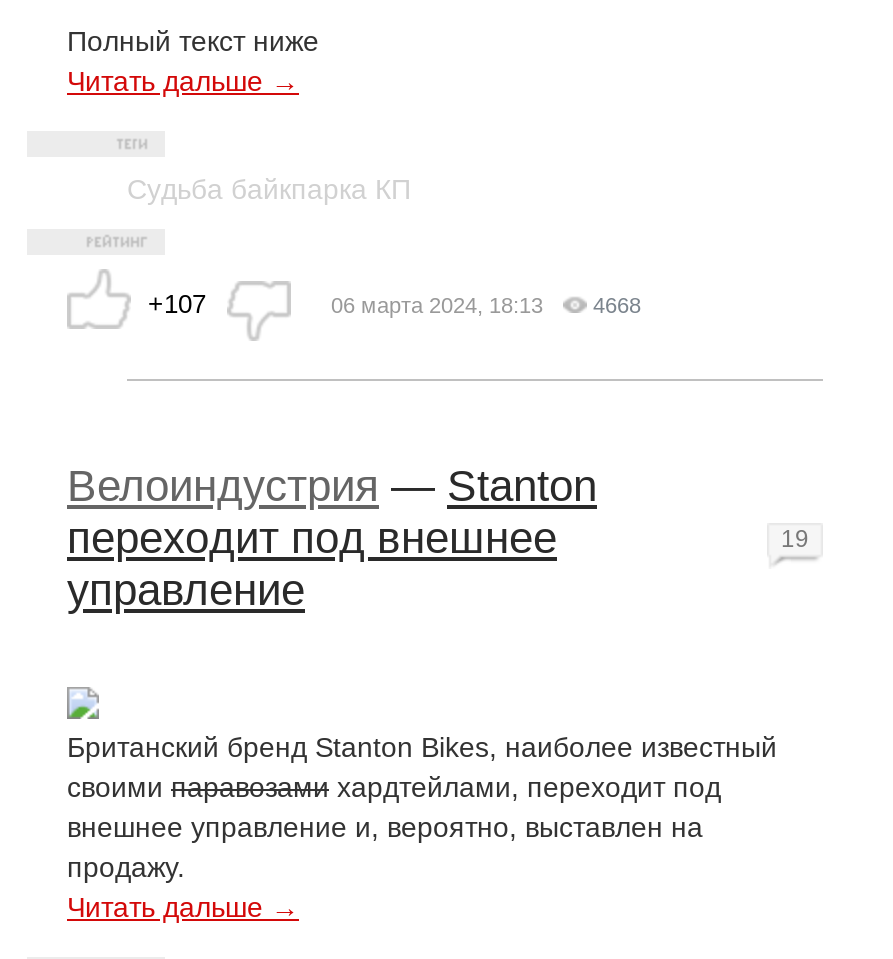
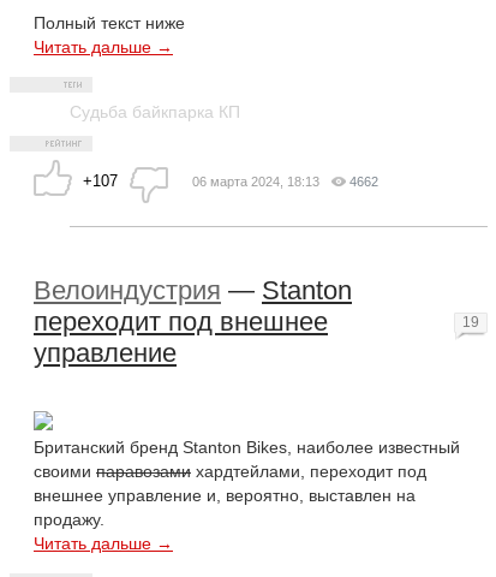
[593,294,641,318] 4668 -> [349,175,378,189] 4662

